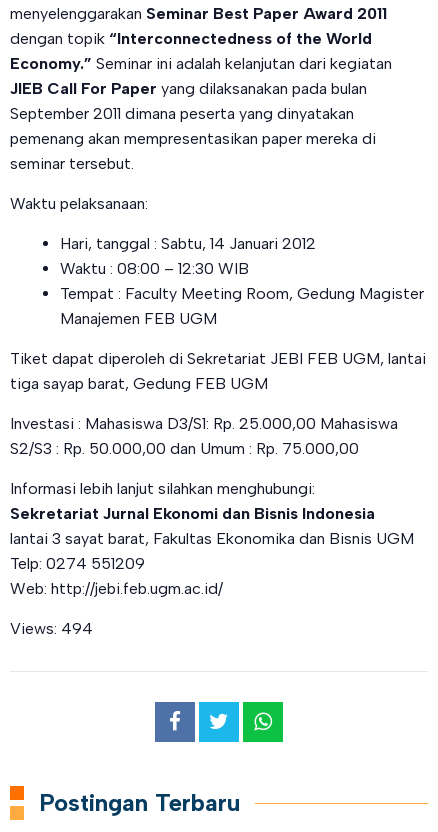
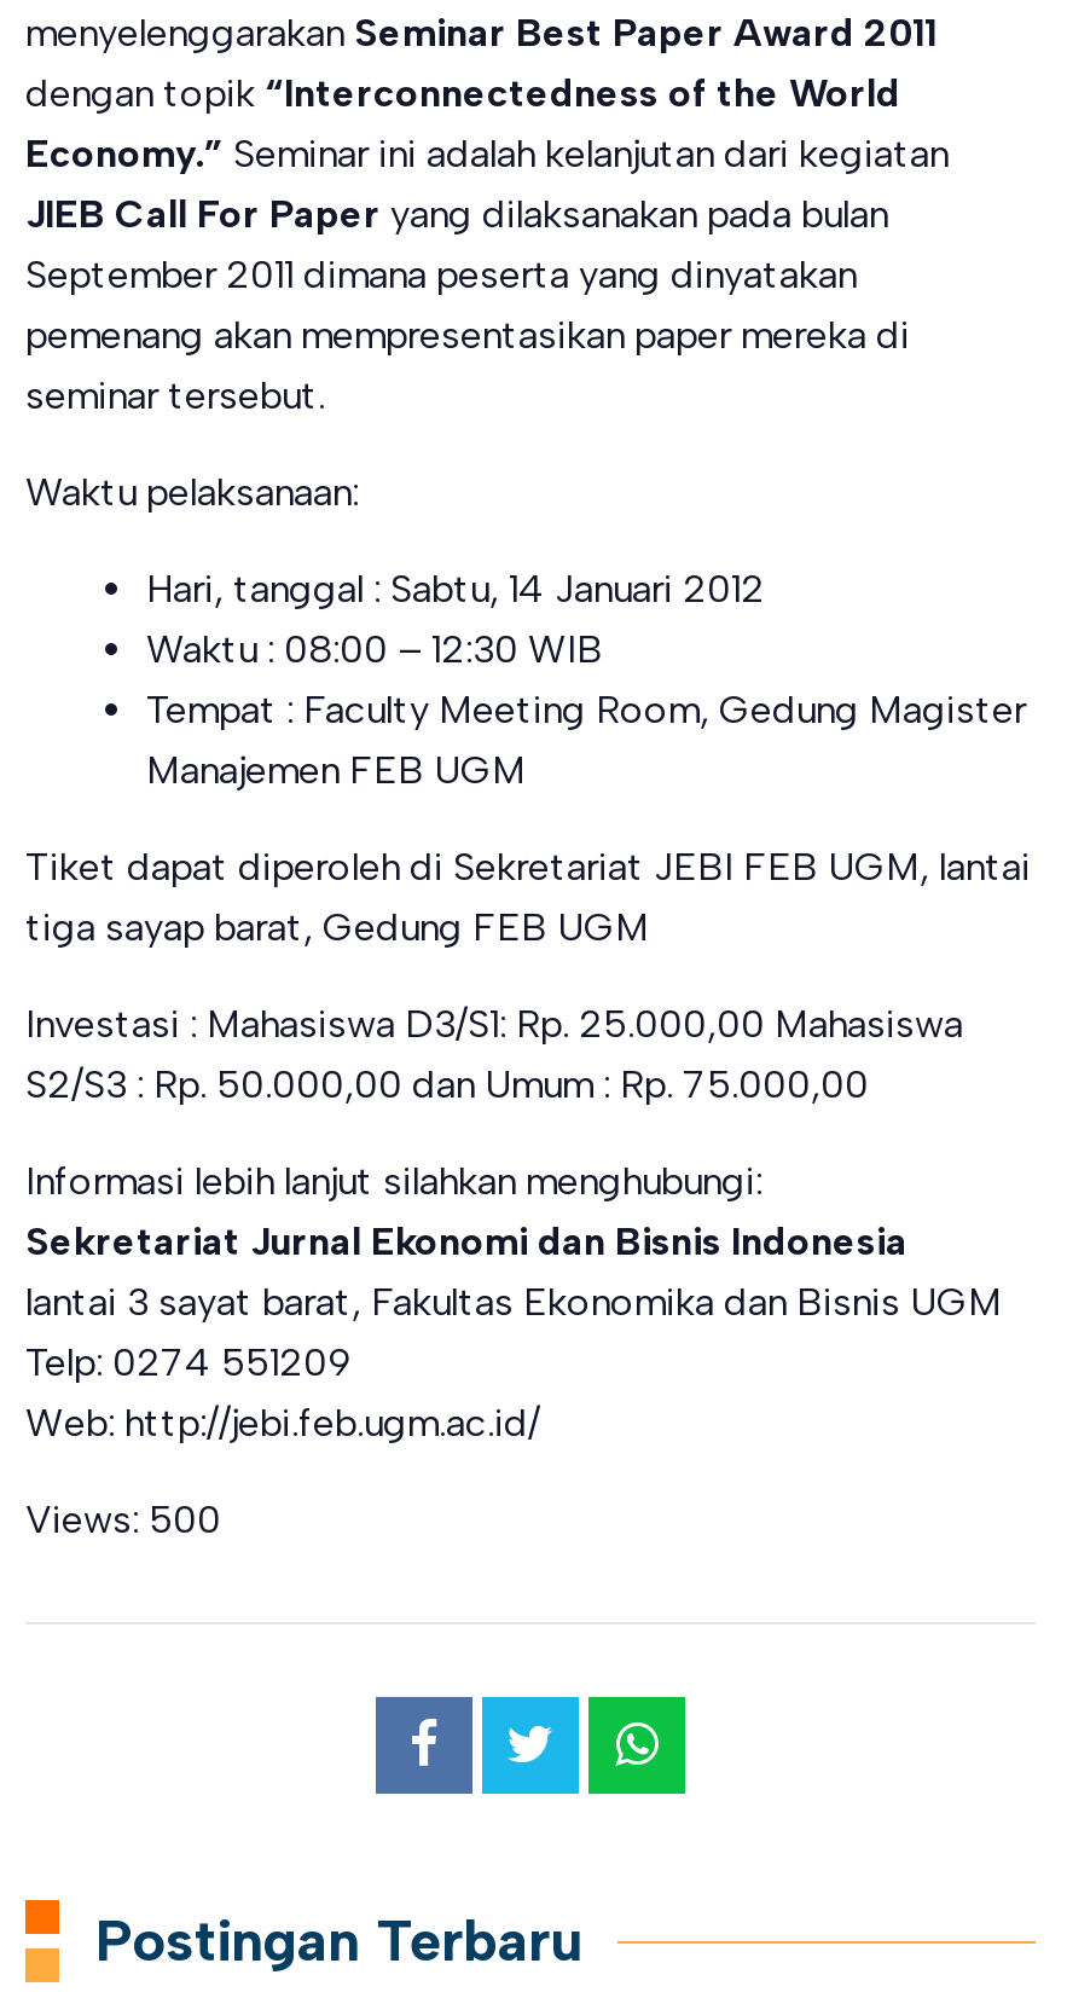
[10,618,93,637] Views: 494 -> [25,1495,221,1541] Views: 500

